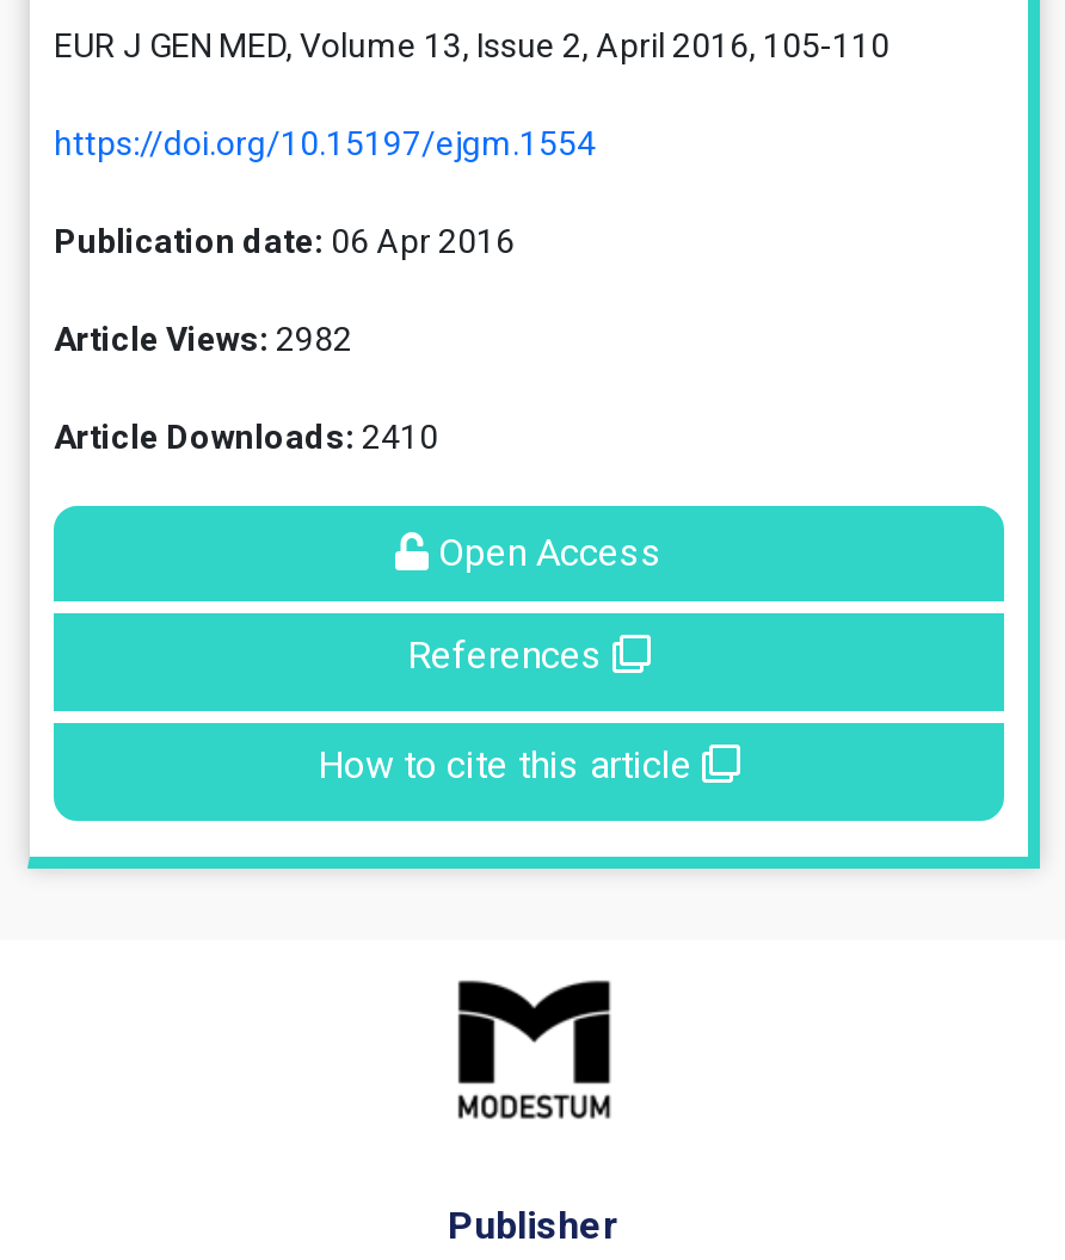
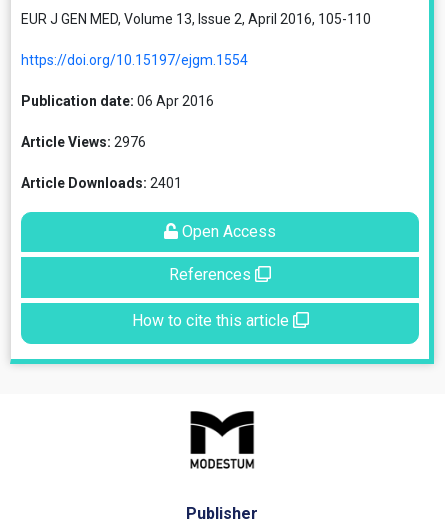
[54,320,352,358] Article Views: 2982 -> [21,134,146,150] Article Views: 2976
[54,418,438,456] Article Downloads: 2410 -> [21,175,182,191] Article Downloads: 2401

